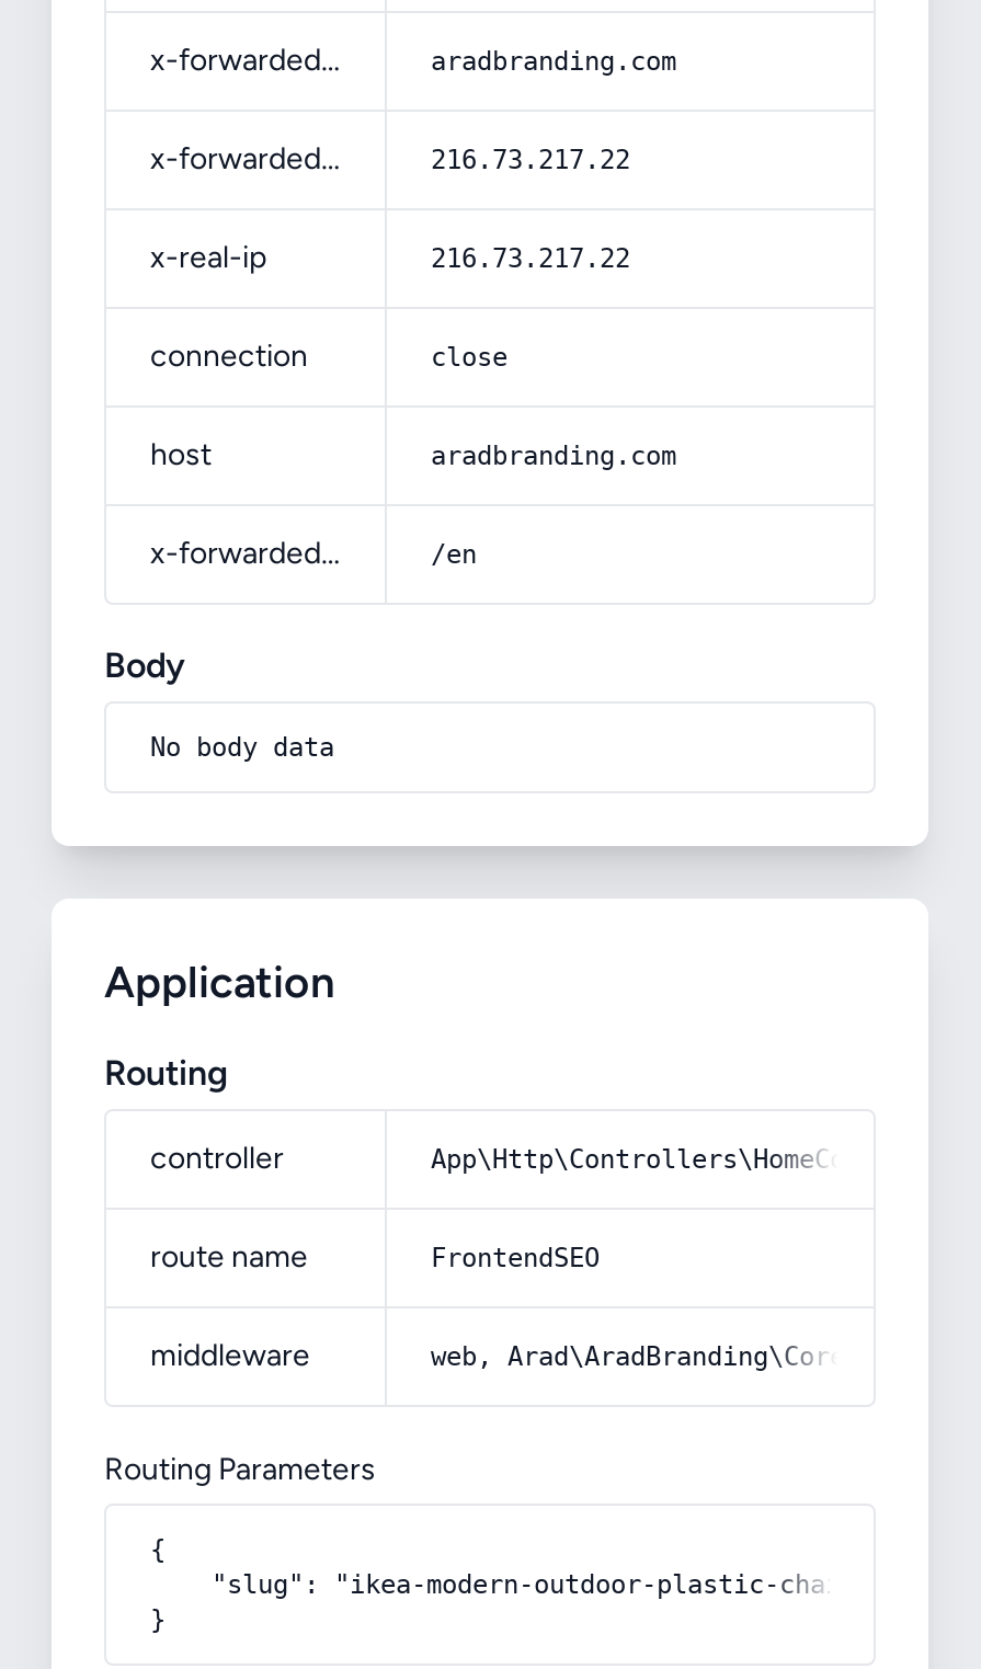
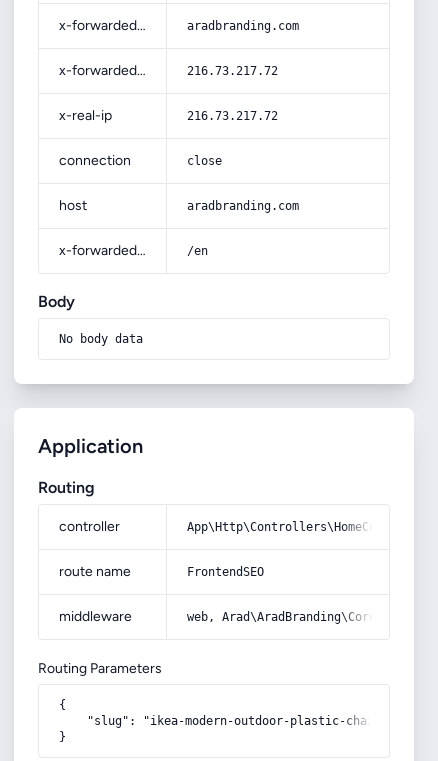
[431,145,630,175] 216.73.217.22 -> [187,64,278,78] 216.73.217.72
[431,243,630,274] 216.73.217.22 -> [187,109,278,123] 216.73.217.72

